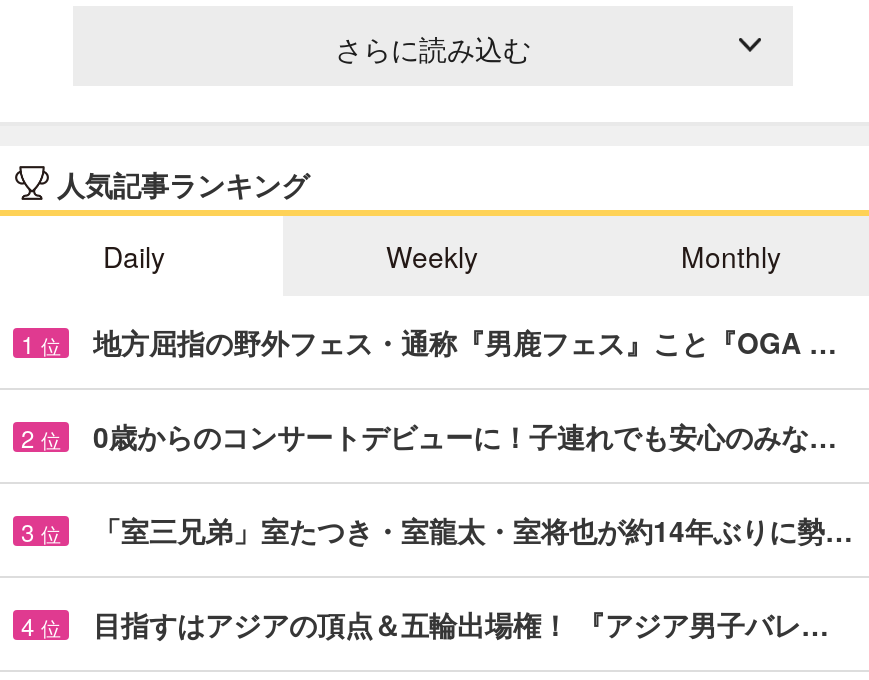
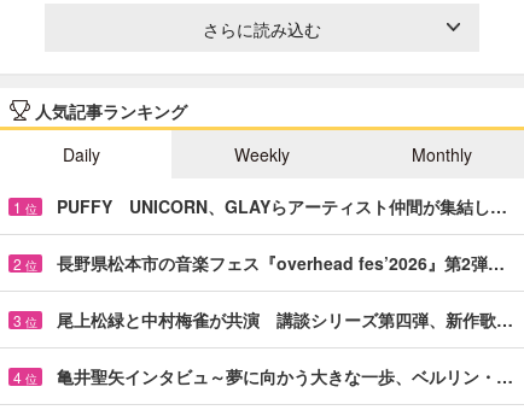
[93,322,837,362] 地方屈指の野外フェス・通称『男鹿フェス』こと『OGA … -> [57,194,507,218] PUFFY UNICORN、GLAYらアーティスト仲間が集結し…
[93,416,837,456] 0歳からのコンサートデビューに！子連れでも安心のみな… -> [57,251,505,275] 長野県松本市の音楽フェス『overhead fes’2026』第2弾…
[93,510,853,550] 「室三兄弟」室たつき・室龍太・室将也が約14年ぶりに勢… -> [57,307,513,331] 尾上松緑と中村梅雀が共演 講談シリーズ第四弾、新作歌…
[93,604,829,644] 目指すはアジアの頂点＆五輪出場権！ 『アジア男子バレ… -> [57,364,513,388] 亀井聖矢インタビュ～夢に向かう大きな一歩、ベルリン・…

